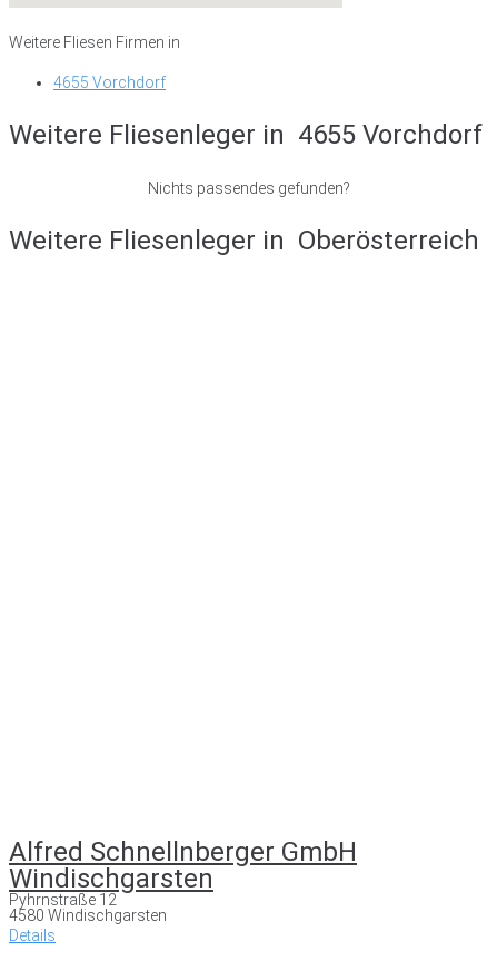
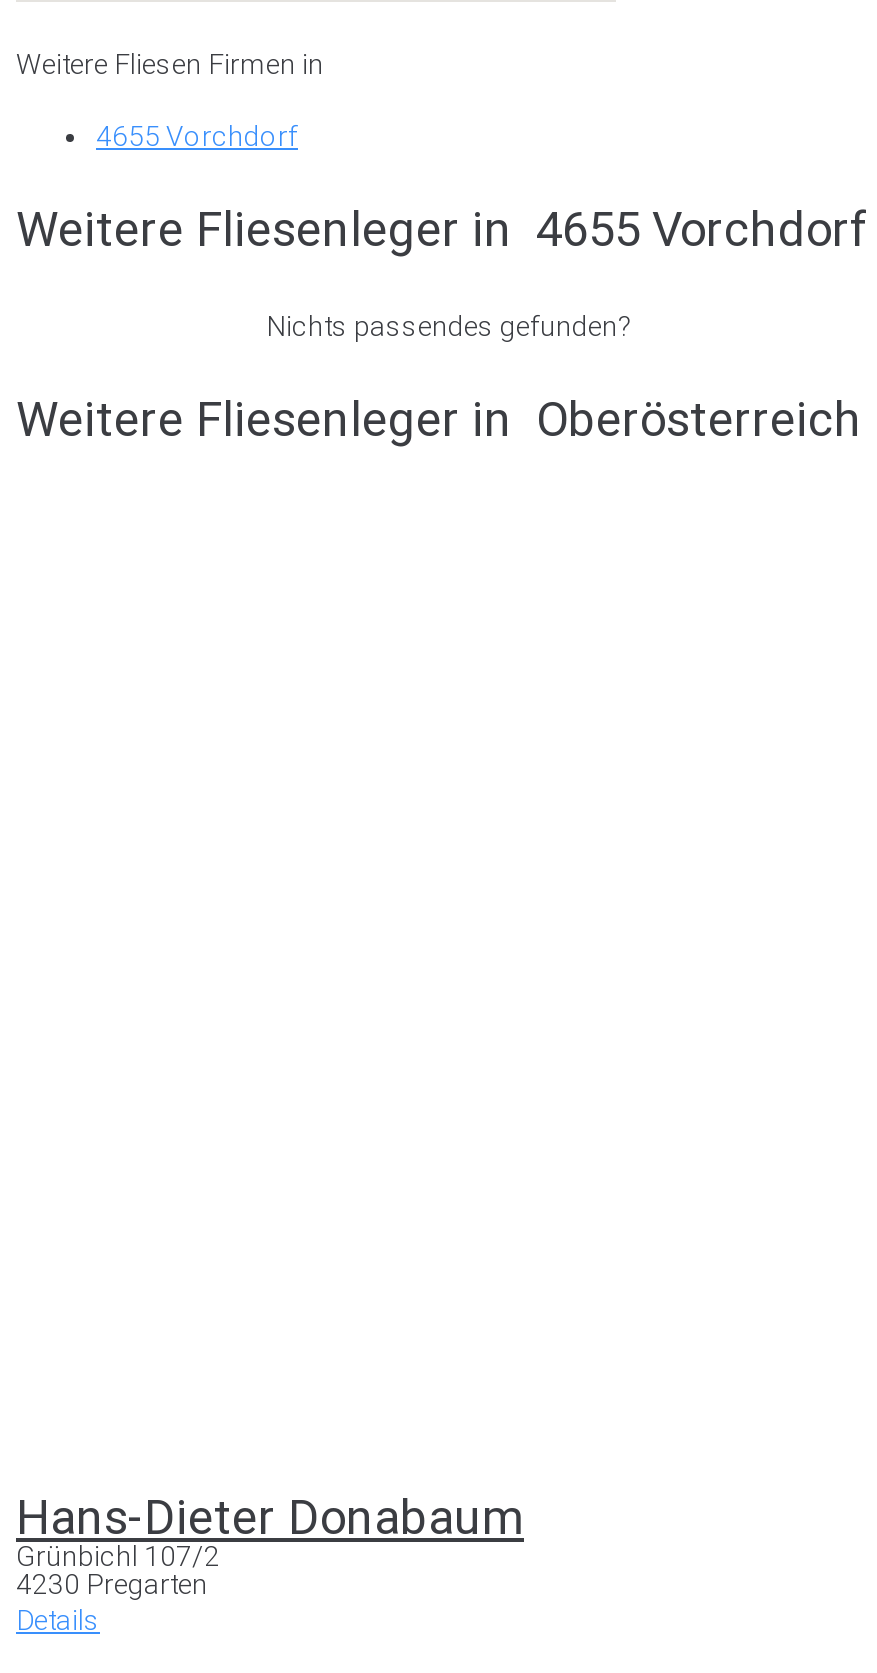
[9,836,357,924] Alfred Schnellnberger GmbH | Windischgarsten | Pyhrnstraße 12 | 4580 Windischgarsten -> [16,1489,524,1599] Hans-Dieter Donabaum | Grünbichl 107/2 | 4230 Pregarten

